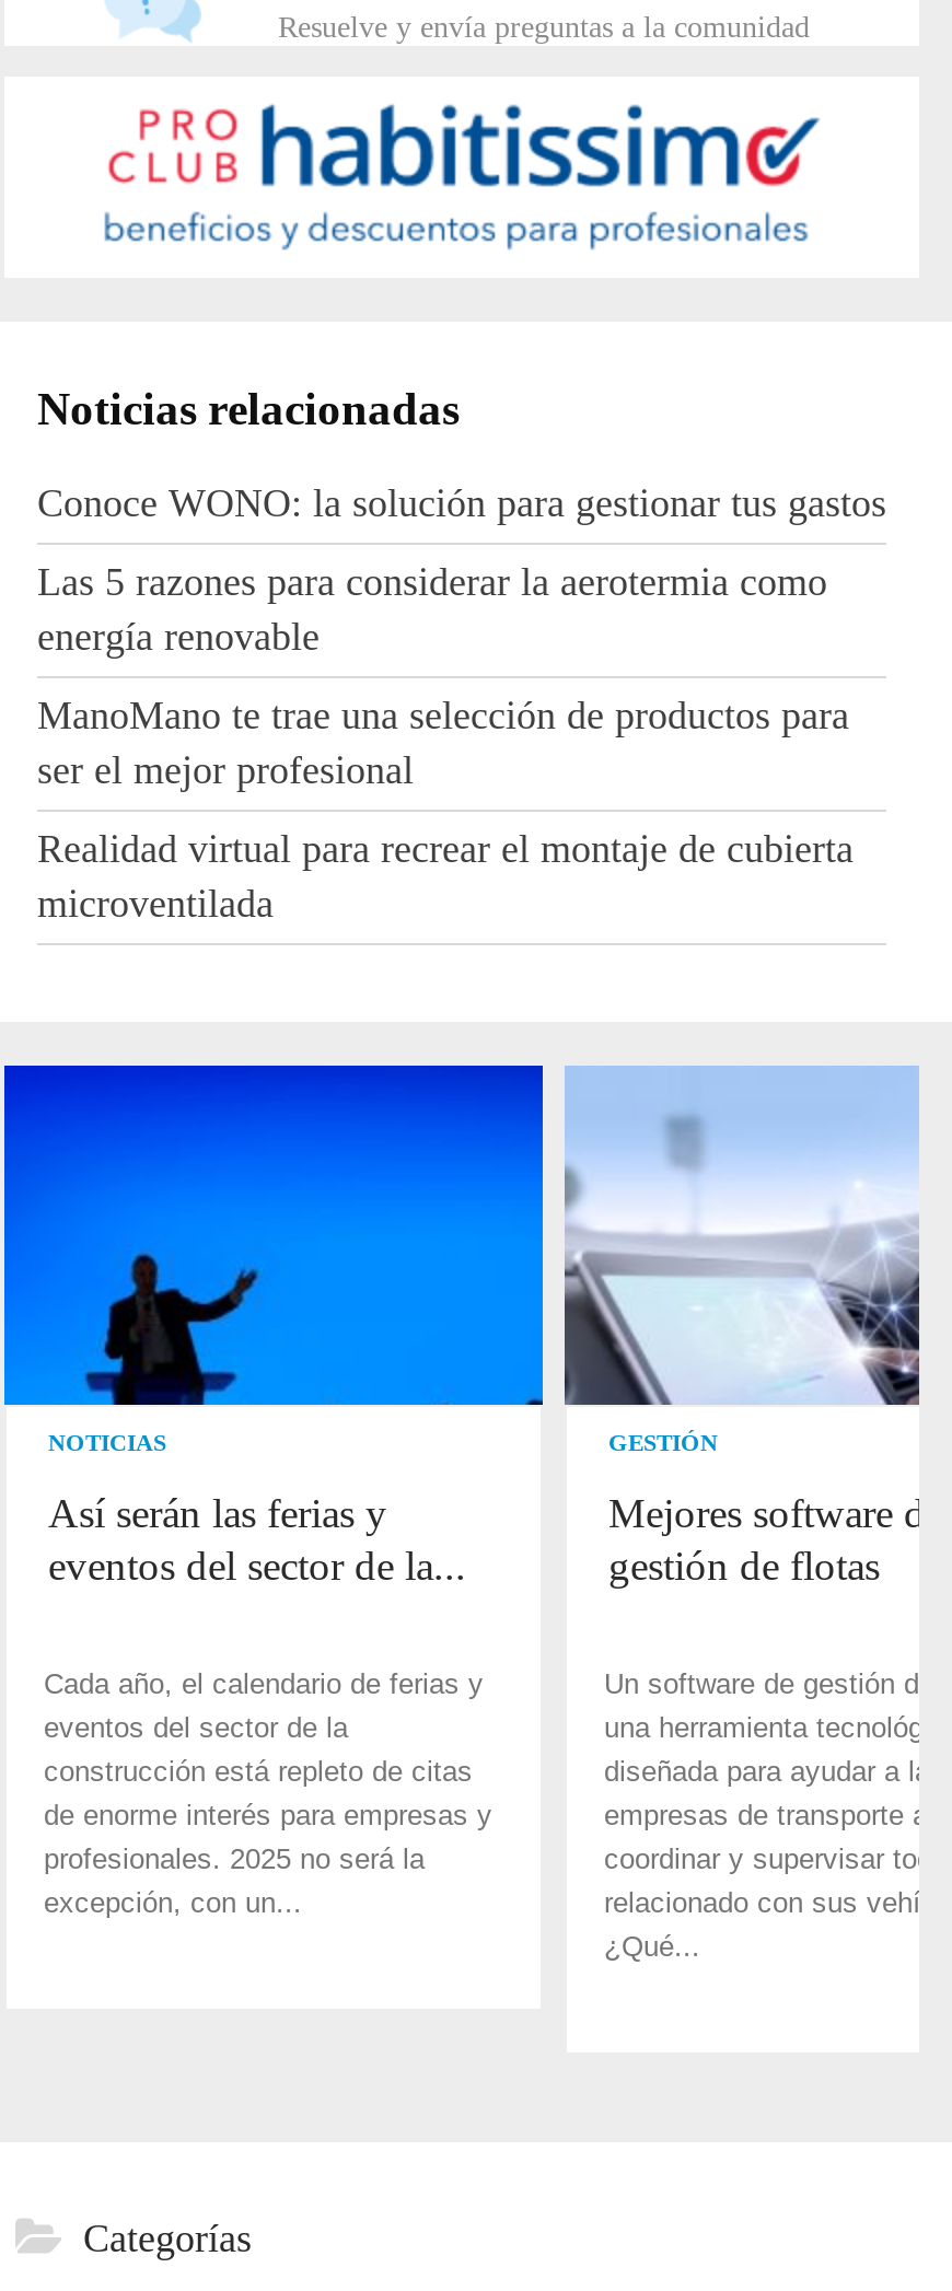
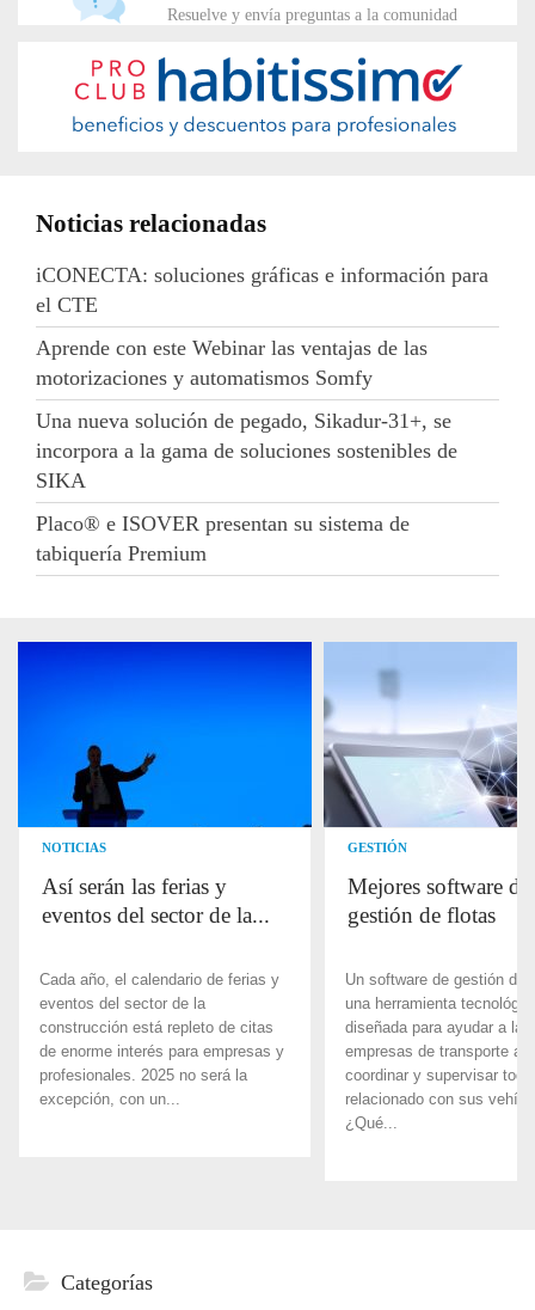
[37,481,886,525] Conoce WONO: la solución para gestionar tus gastos -> [36,263,488,317] iCONECTA: soluciones gráficas e información para | el CTE
[37,560,827,659] Las 5 razones para considerar la aerotermia como | energía renovable -> [36,336,428,390] Aprende con este Webinar las ventajas de las | motorizaciones y automatismos Somfy
[37,694,849,792] ManoMano te trae una selección de productos para | ser el mejor profesional -> [36,409,457,492] Una nueva solución de pegado, Sikadur-31+, se | incorpora a la gama de soluciones sostenibles de | SIKA
[37,827,854,926] Realidad virtual para recrear el montaje de cubierta | microventilada -> [36,512,410,565] Placo® e ISOVER presentan su sistema de | tabiquería Premium

